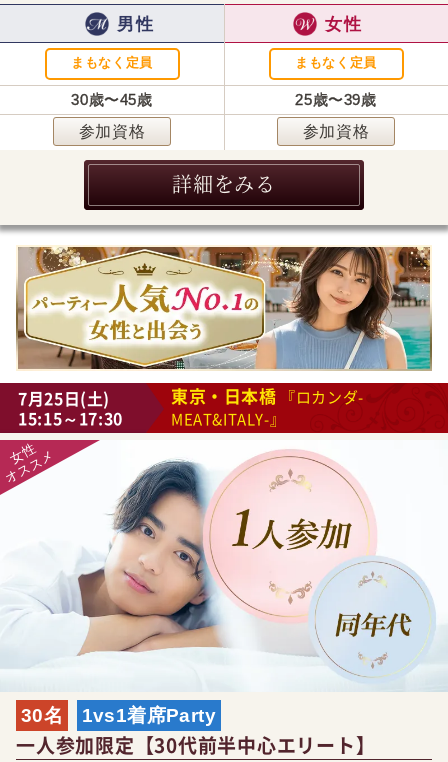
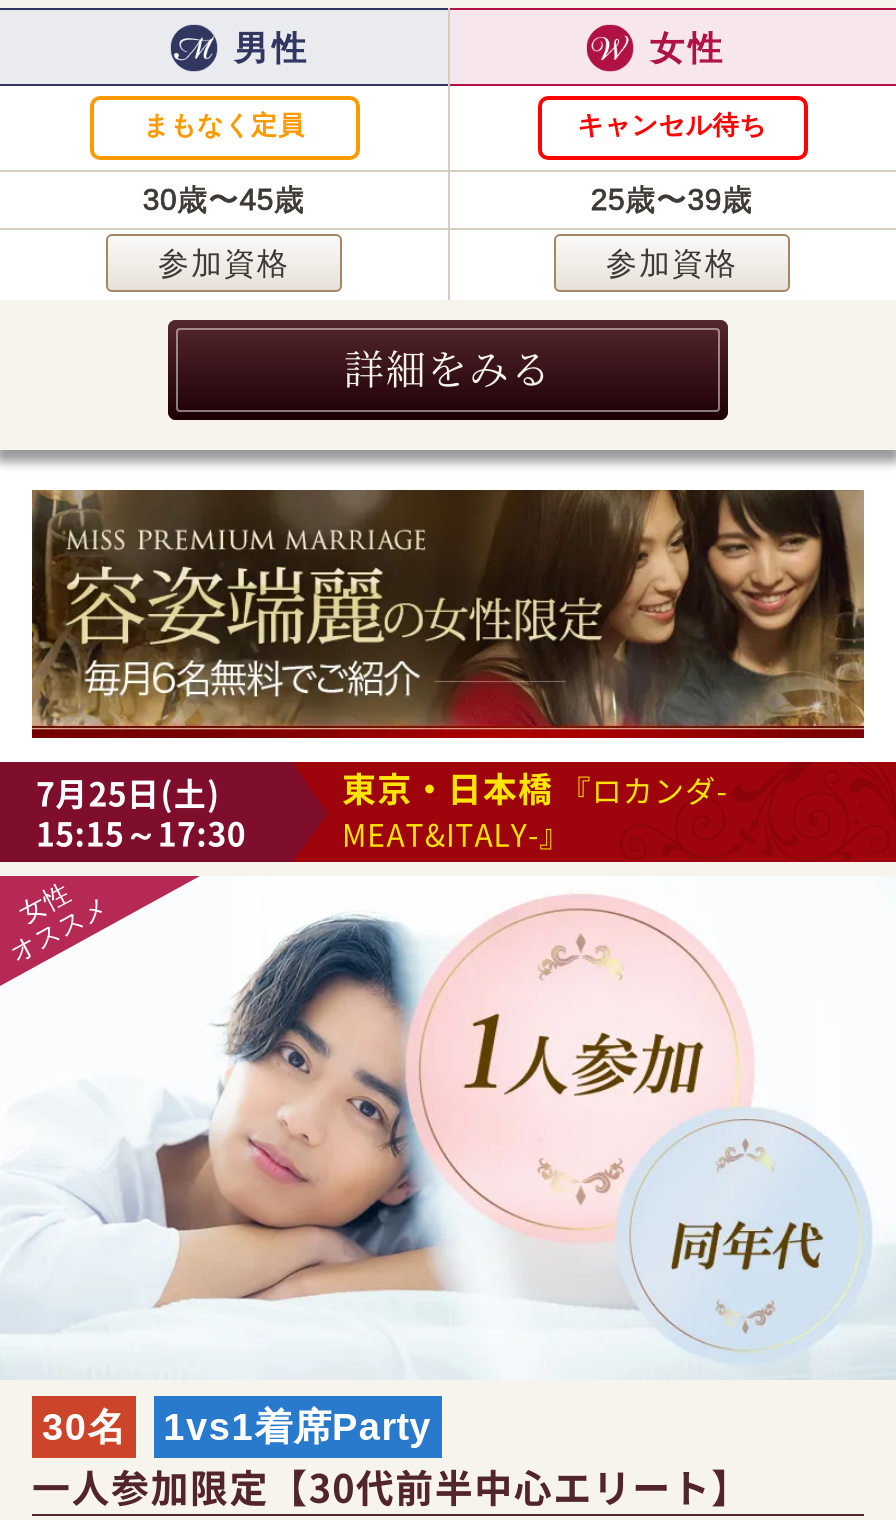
[295,55,377,70] まもなく定員 -> [577,111,767,141] キャンセル待ち
[15,246,432,371] [image] -> [30,489,864,741] [image]

